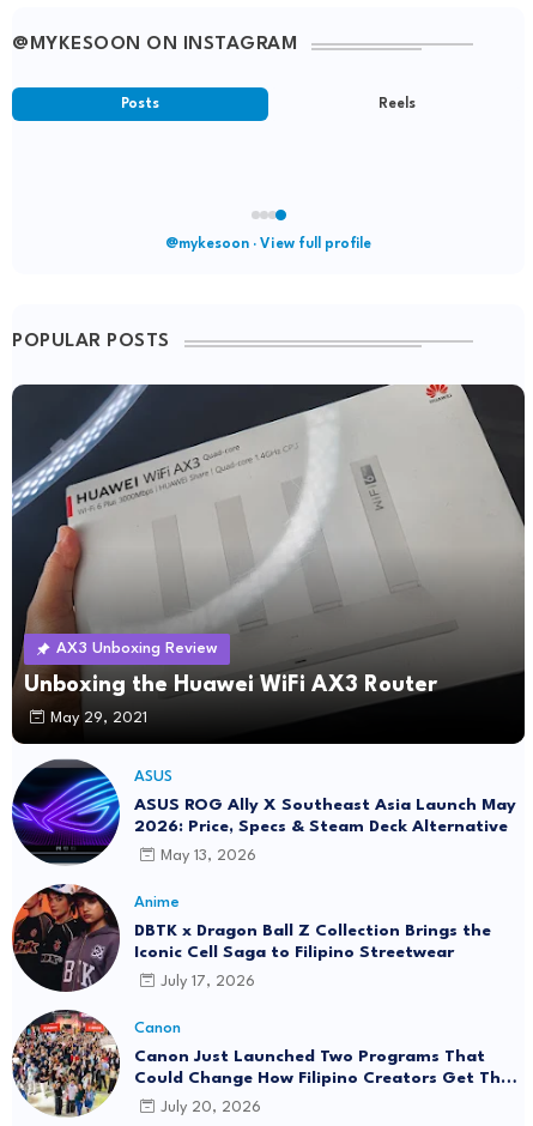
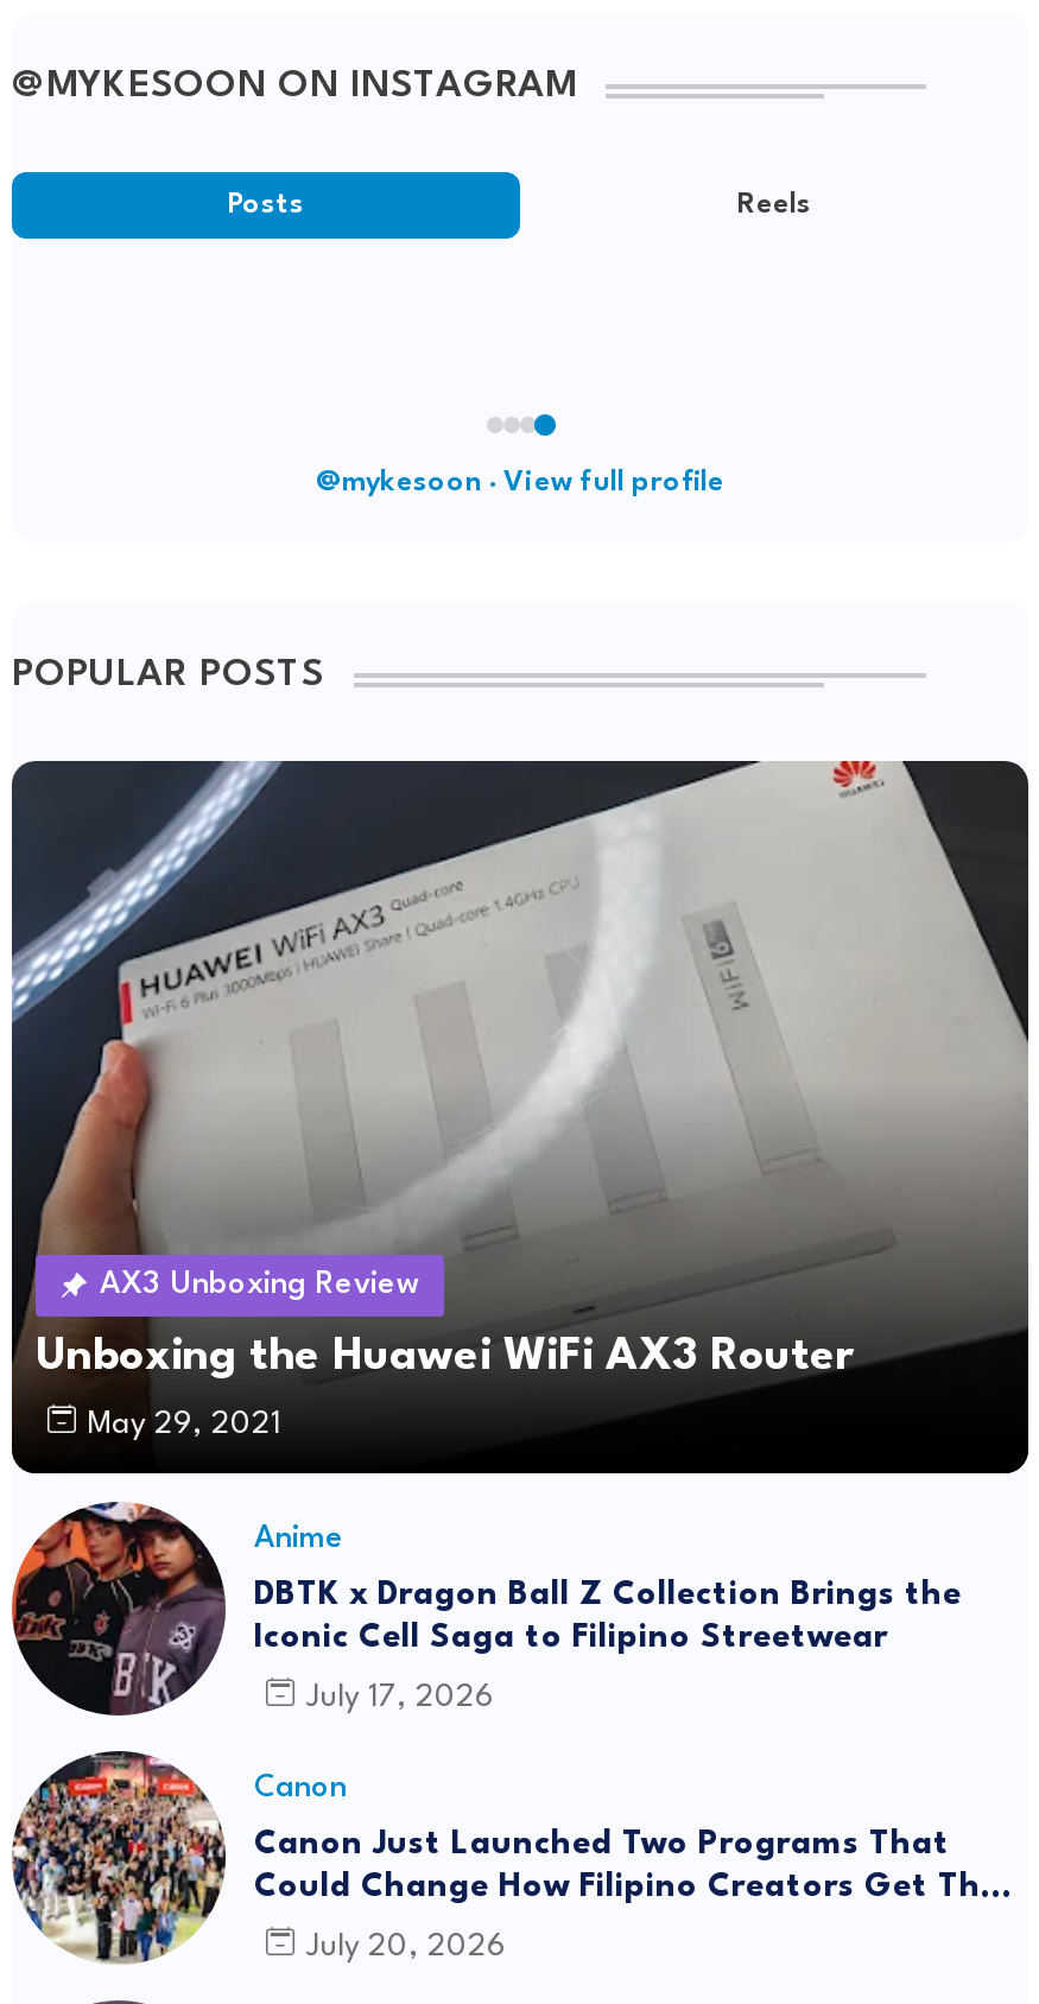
[11,758,516,864] [image] | ASUS | ASUS ROG Ally X Southeast Asia Launch May | 2026: Price, Specs & Steam Deck Alternative | May 13, 2026 -> none

